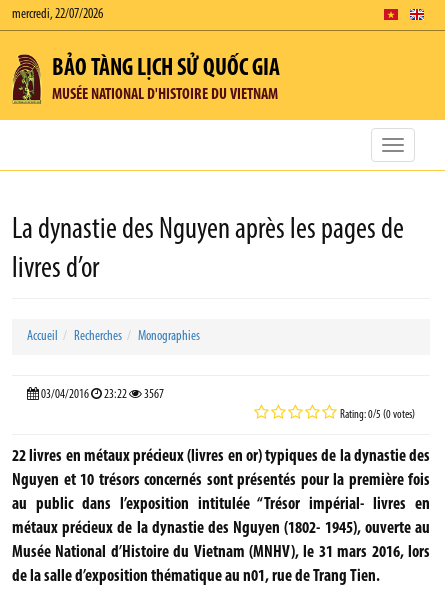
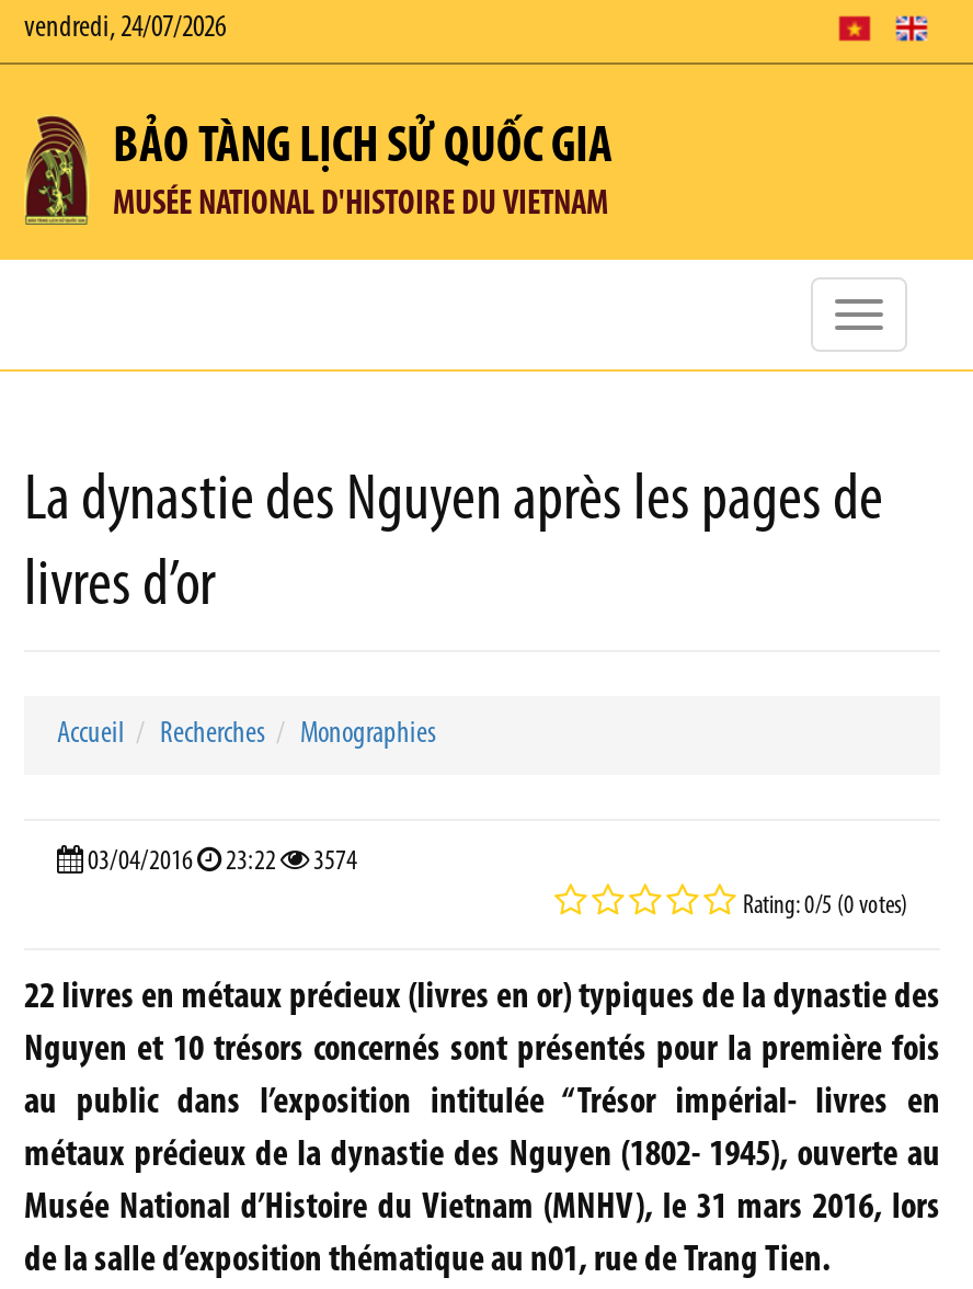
[12,7,103,22] mercredi, 22/07/2026 -> [24,12,226,45] vendredi, 24/07/2026
[39,388,164,401] 03/04/2016 23:22 3567 -> [83,847,357,876] 03/04/2016 23:22 3574

